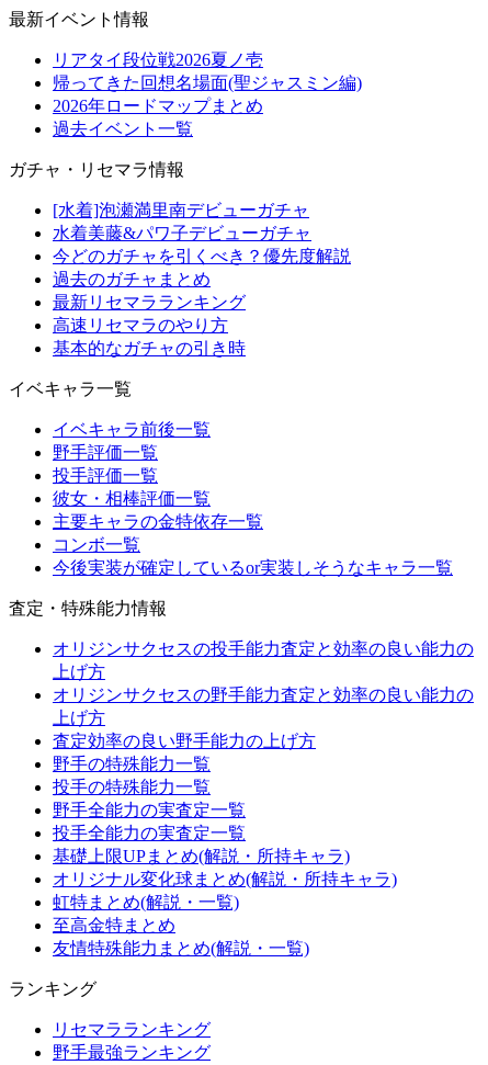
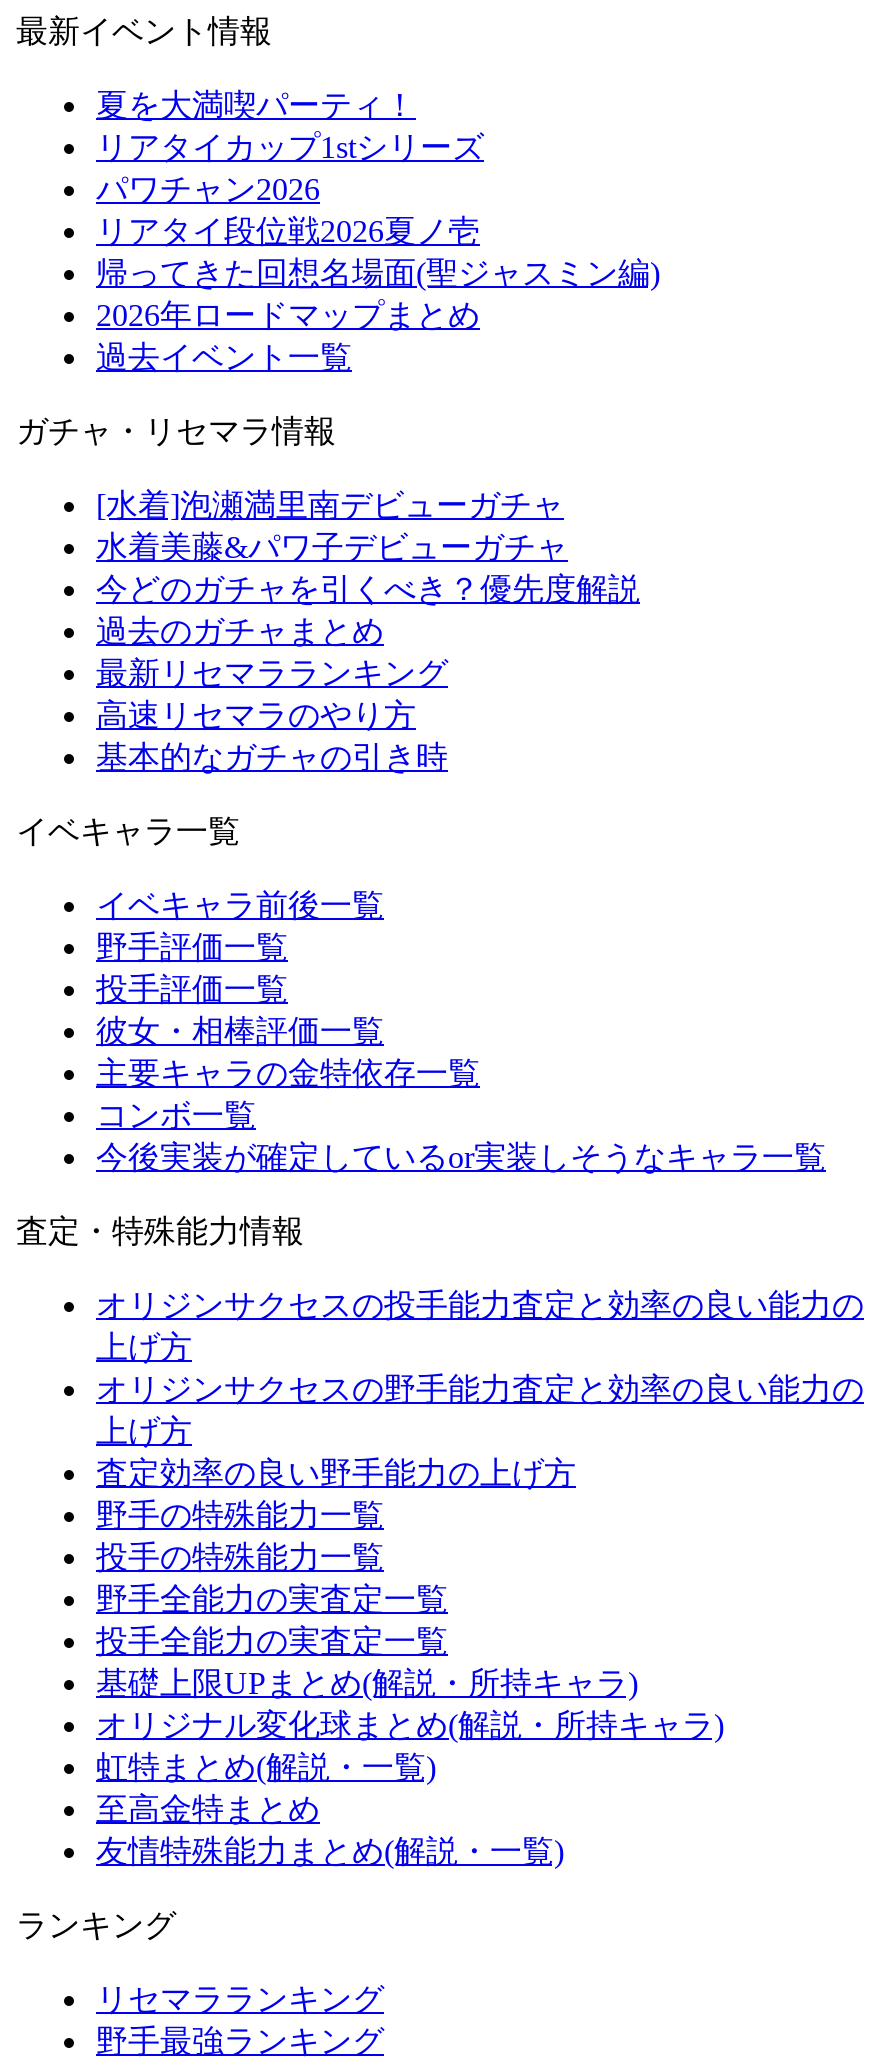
none -> [96,88,484,206] 夏を大満喫パーティ！ | リアタイカップ1stシリーズ | パワチャン2026

